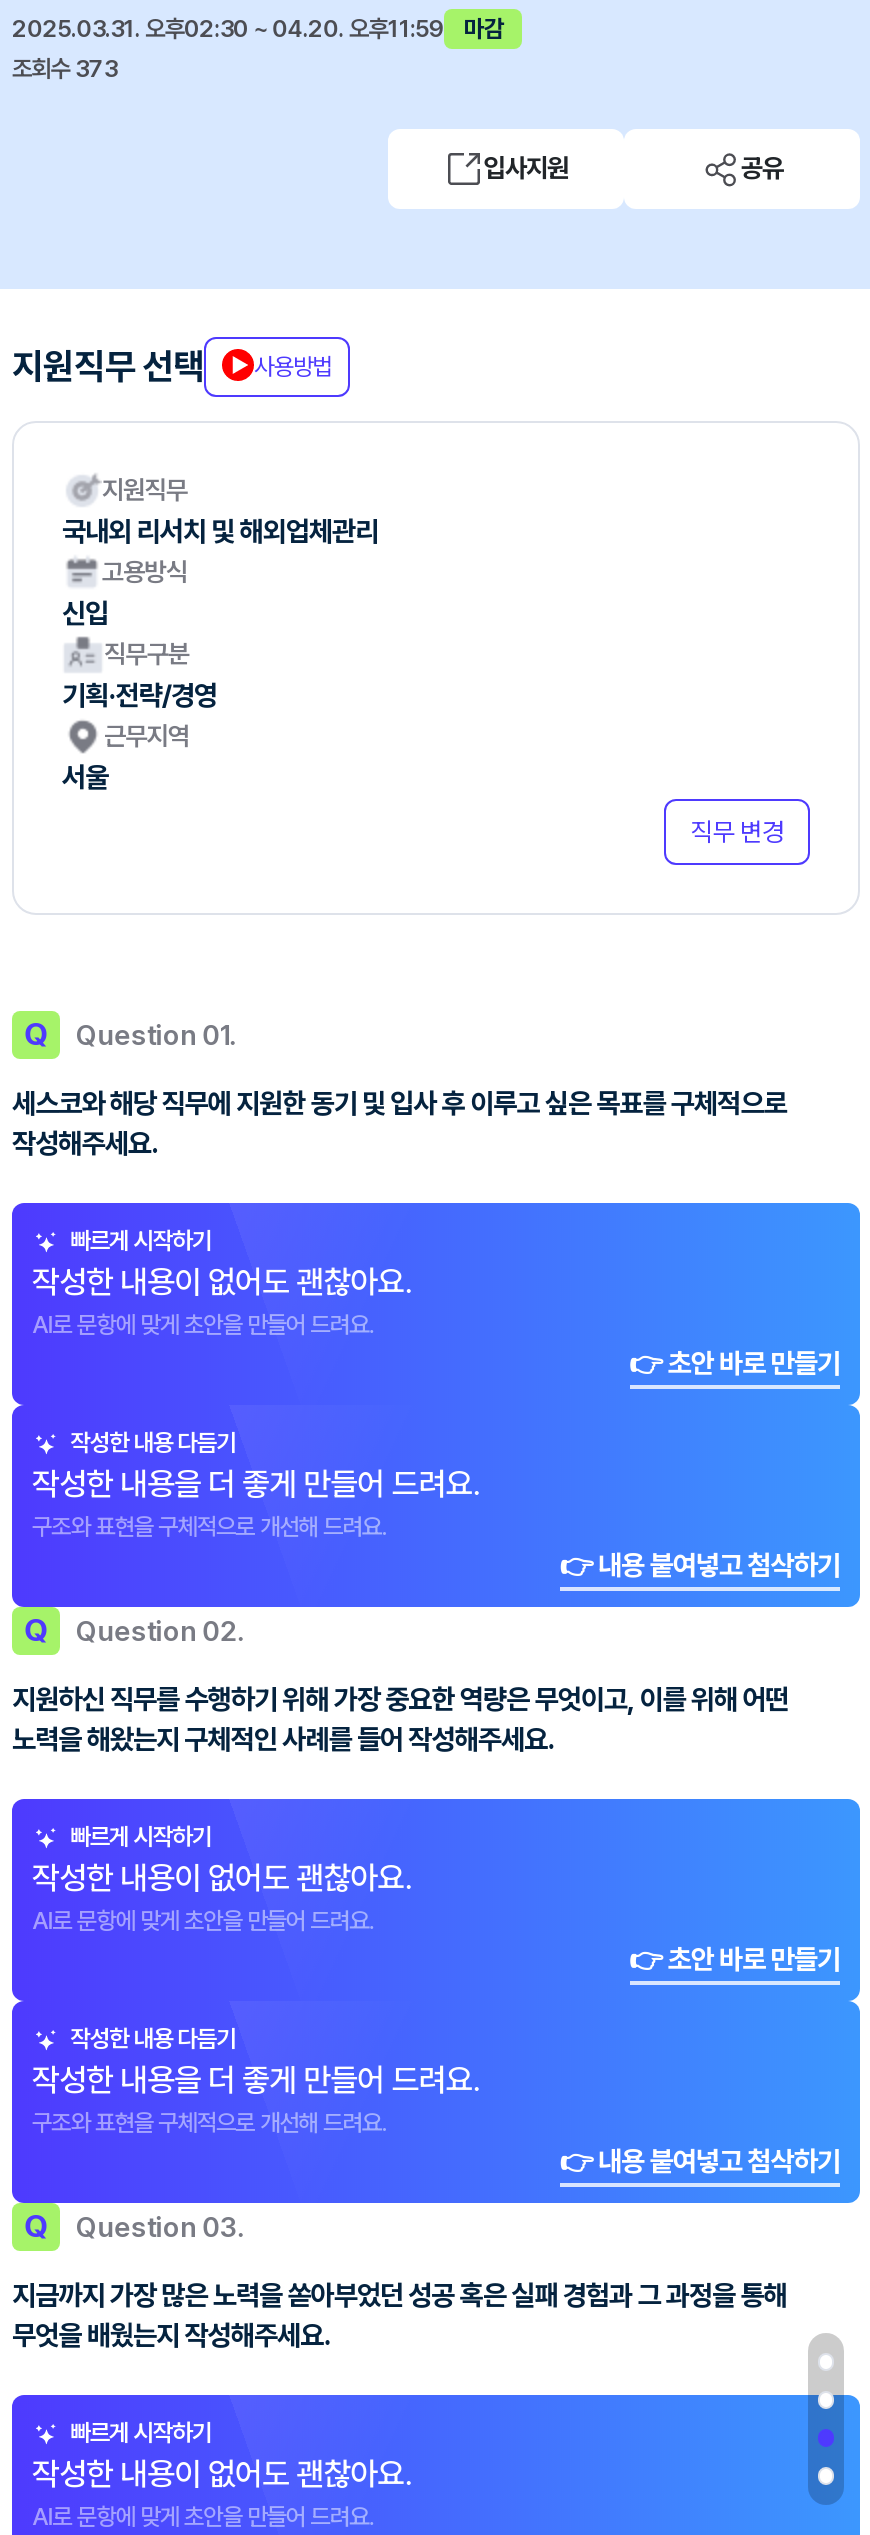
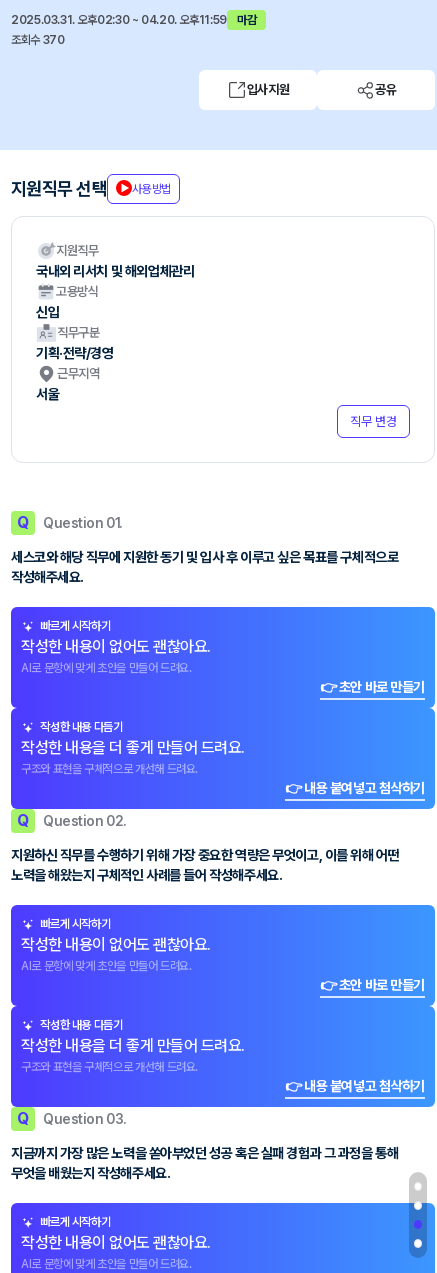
[12,55,117,83] 조회수 373 -> [11,33,64,47] 조회수 370

